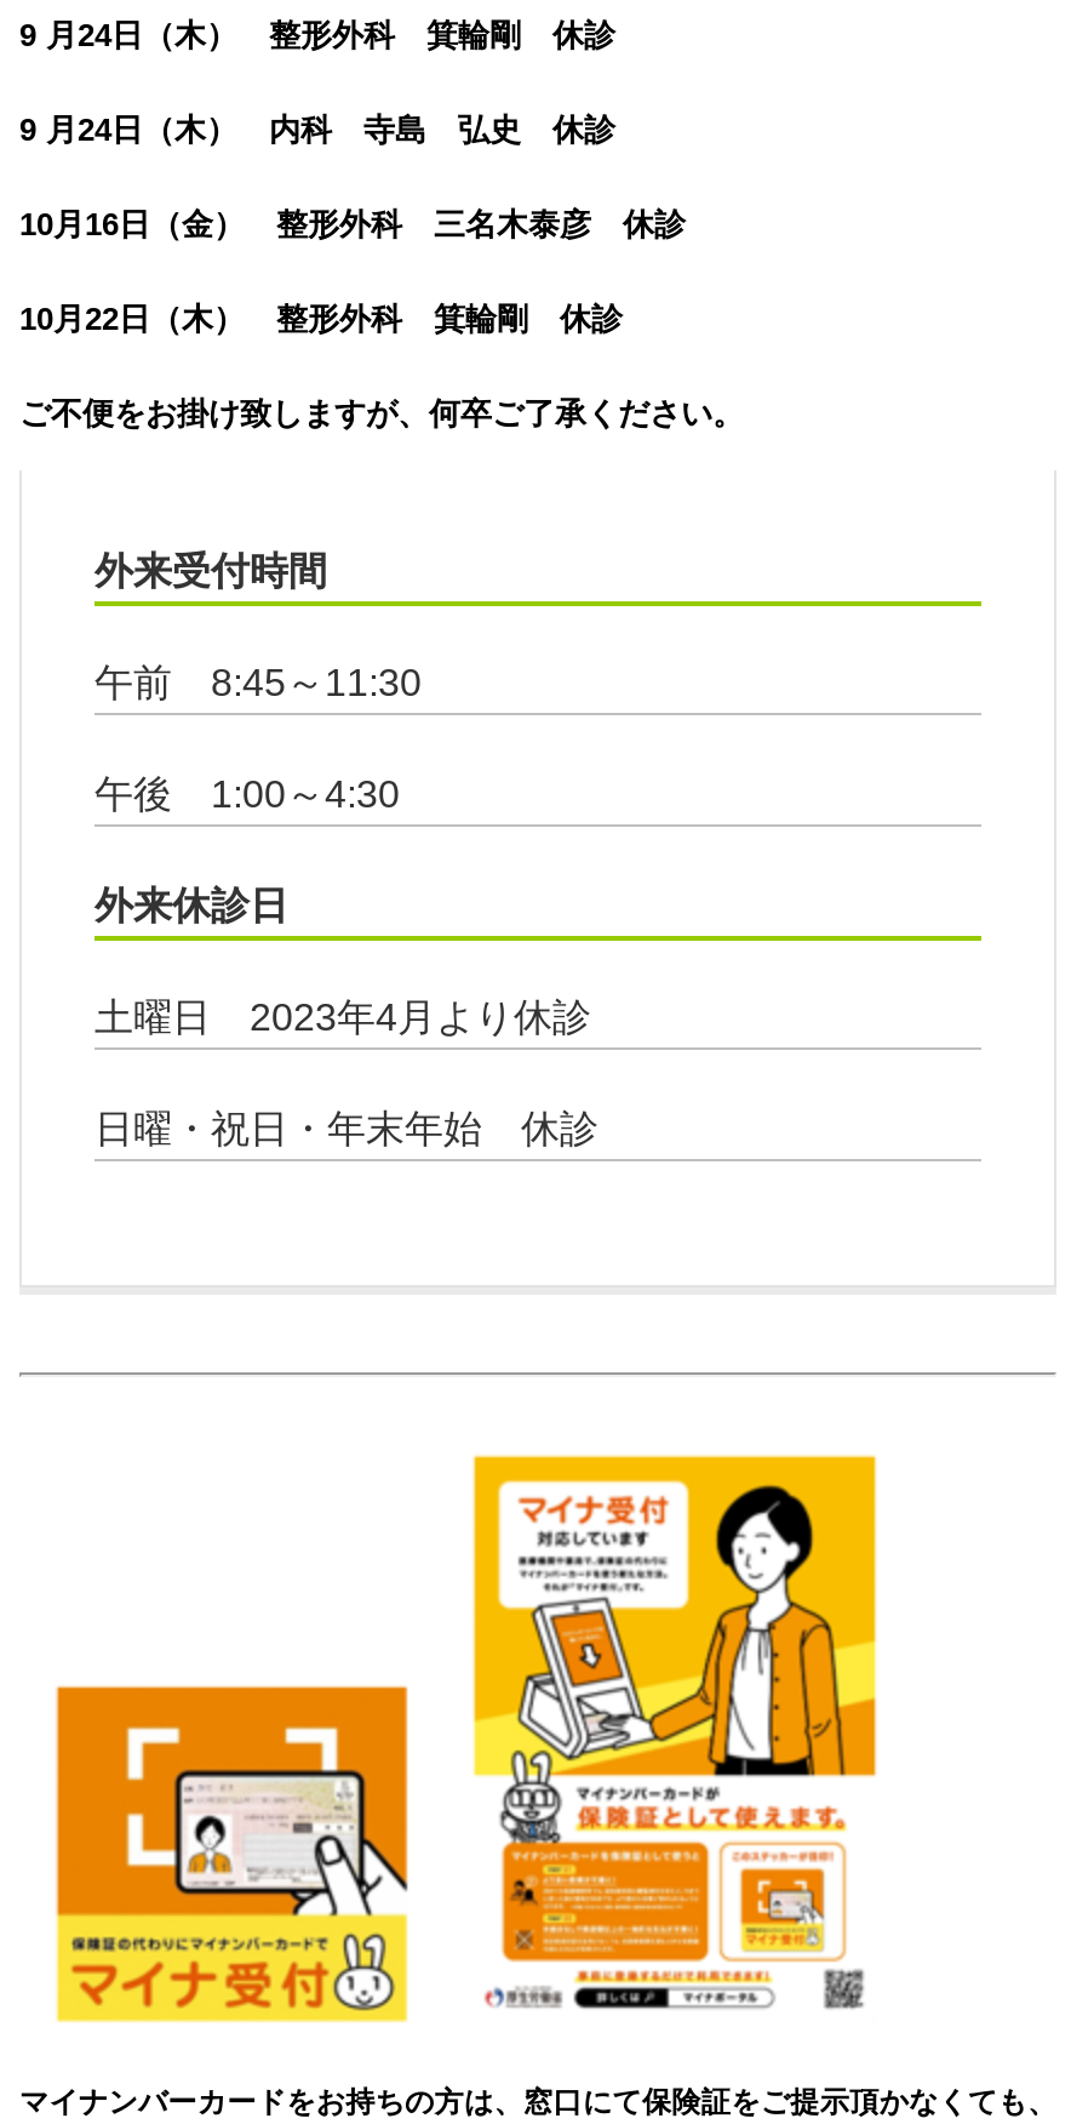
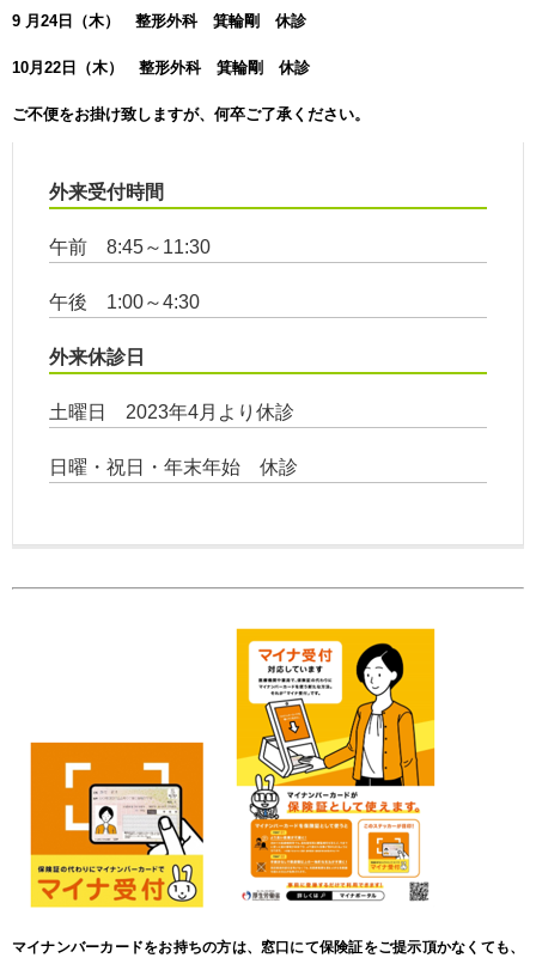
[19,111,686,242] 9 月24日（木） 内科 寺島 弘史 休診 | 10月16日（金） 整形外科 三名木泰彦 休診 -> none

